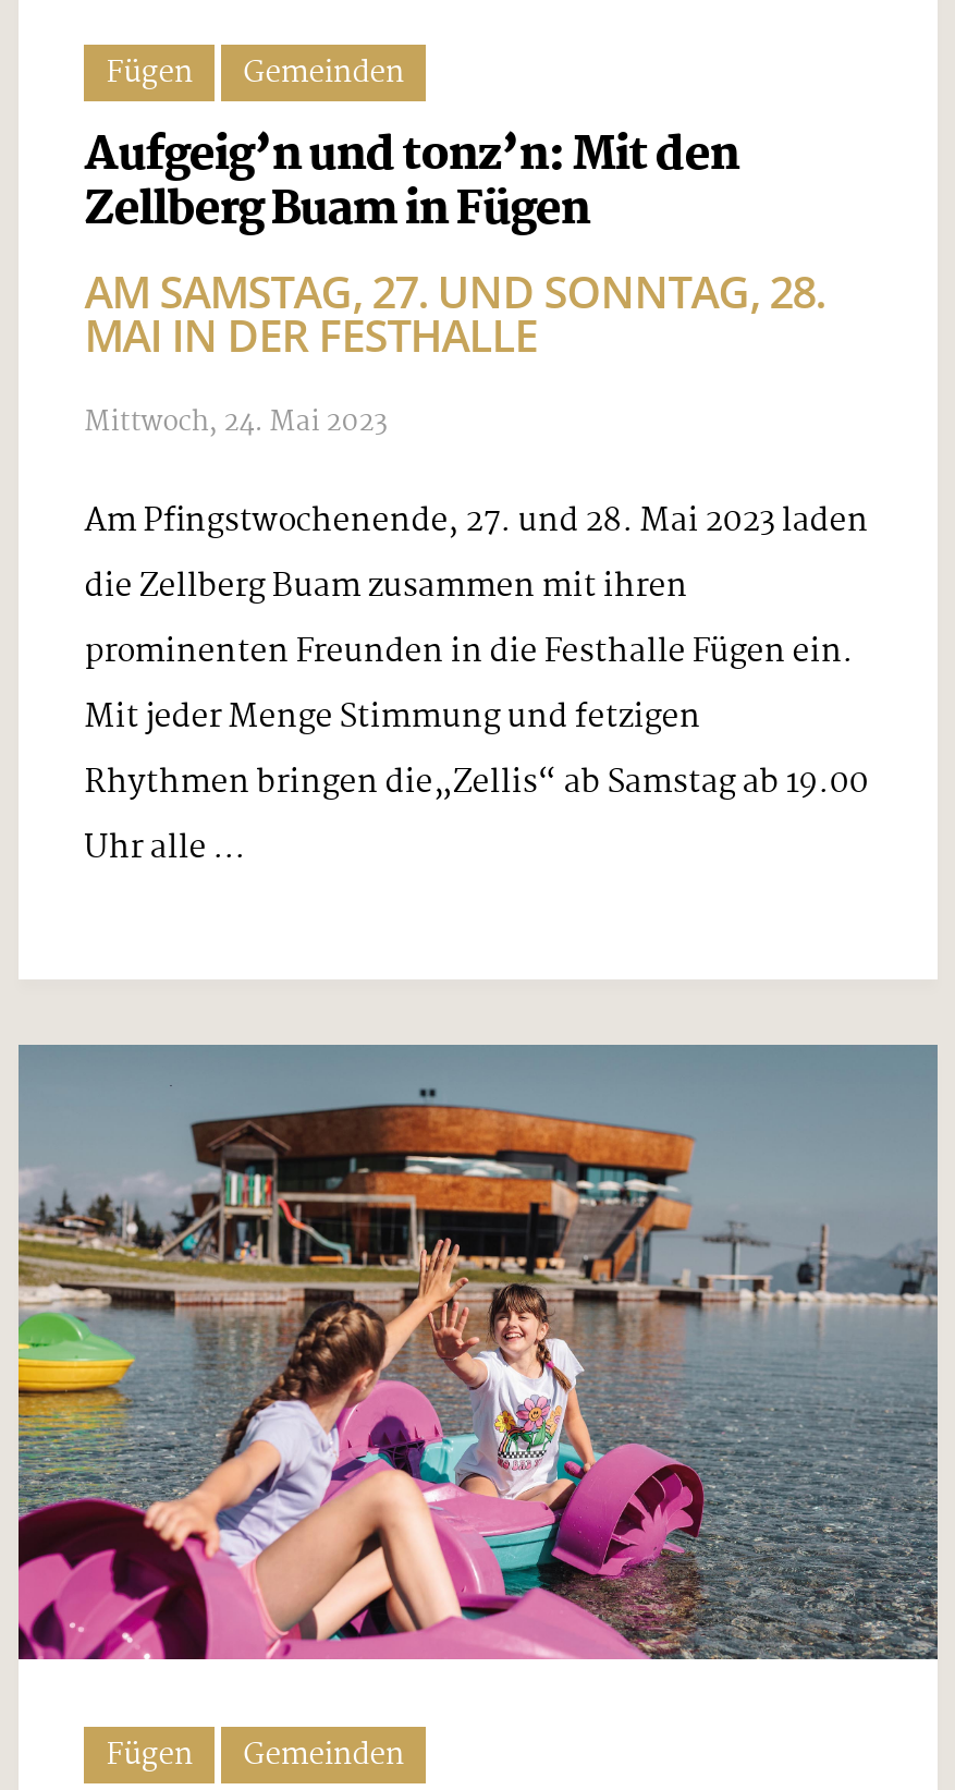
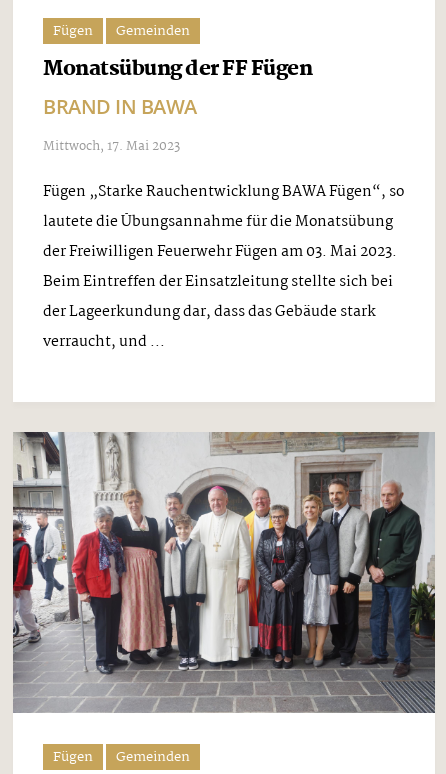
[84,120,825,366] Aufgeig’n und tonz’n: Mit den | Zellberg Buam in Fügen | AM SAMSTAG, 27. UND SONNTAG, 28. | MAI IN DER FESTHALLE -> [43,52,312,120] Monatsübung der FF Fügen | BRAND IN BAWA
[84,401,387,447] Mittwoch, 24. Mai 2023 -> [43,136,180,157] Mittwoch, 17. Mai 2023
[84,497,868,876] Am Pfingstwochenende, 27. und 28. Mai 2023 laden | die Zellberg Buam zusammen mit ihren | prominenten Freunden in die Festhalle Fügen ein. | Mit jeder Menge Stimmung und fetzigen | Rhythmen bringen die„Zellis“ ab Samstag ab 19.00 | Uhr alle ... -> [43,180,404,354] Fügen „Starke Rauchentwicklung BAWA Fügen“, so | lautete die Übungsannahme für die Monatsübung | der Freiwilligen Feuerwehr Fügen am 03. Mai 2023. | Beim Eintreffen der Einsatzleitung stellte sich bei | der Lageerkundung dar, dass das Gebäude stark | verraucht, und ...
[16,1043,938,1661] [image] -> [12,431,435,713] [image]

